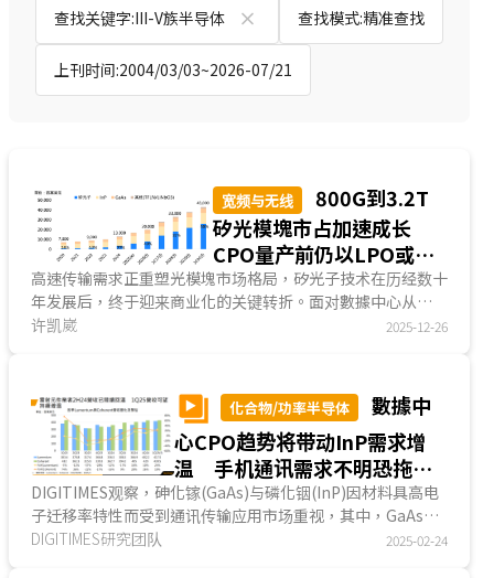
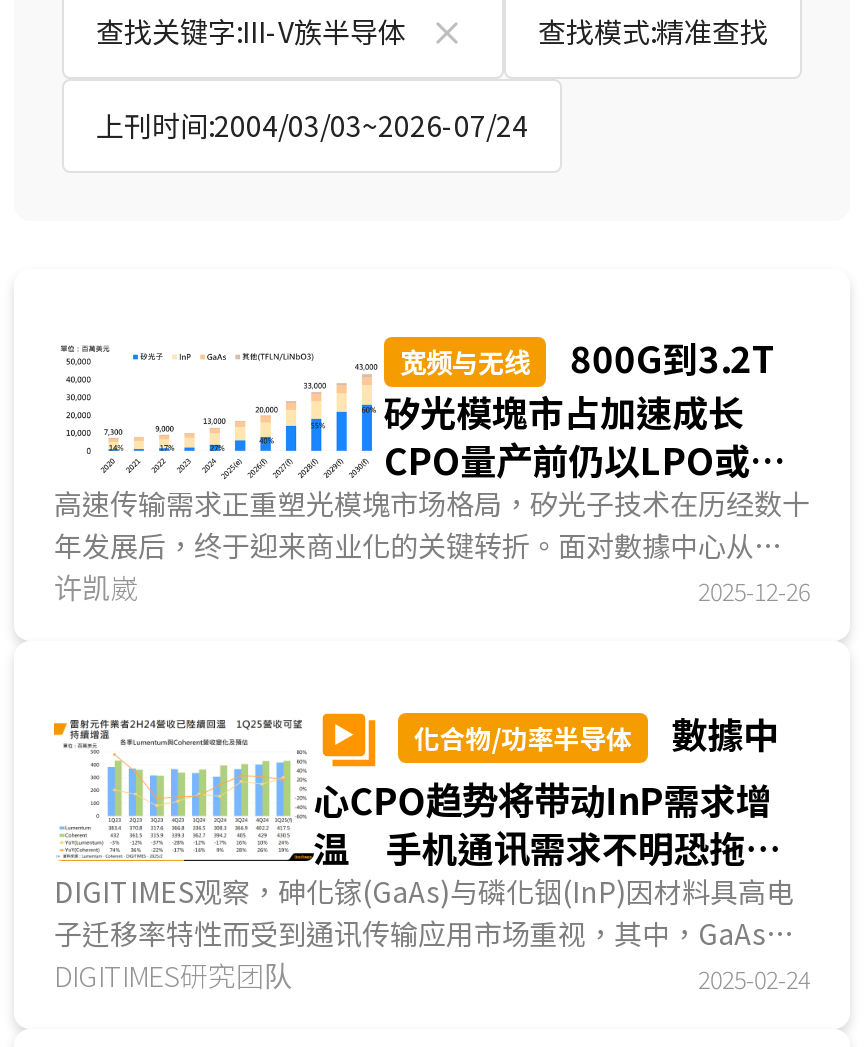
[54,58,292,81] 上刊时间:2004/03/03~2026-07/21 -> [96,105,528,145] 上刊时间:2004/03/03~2026-07/24

